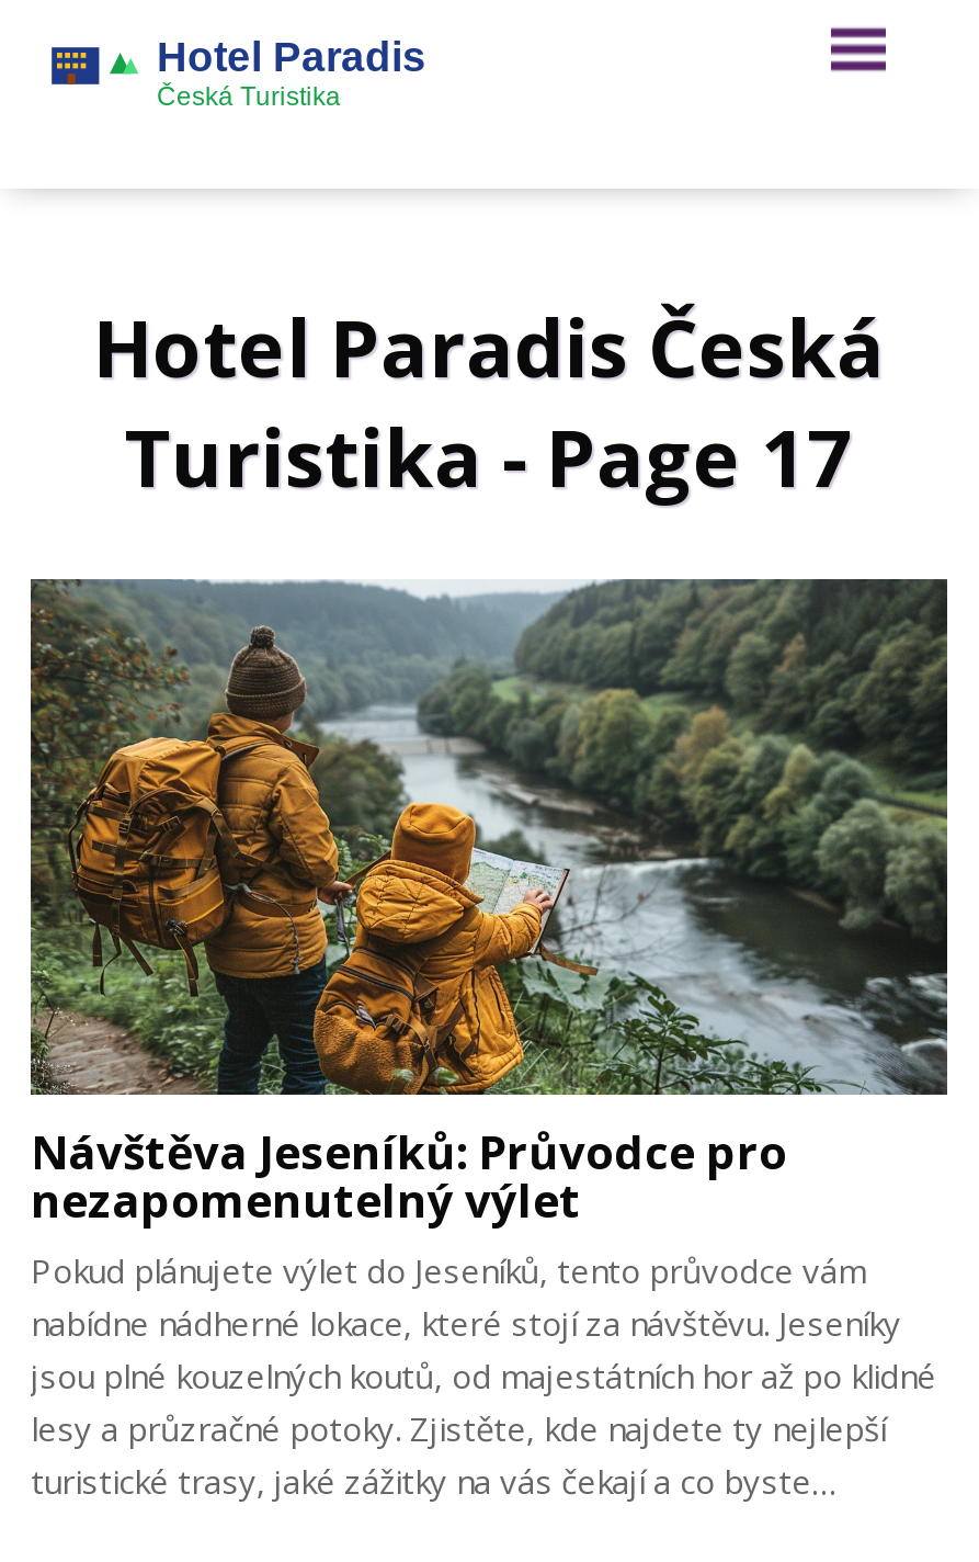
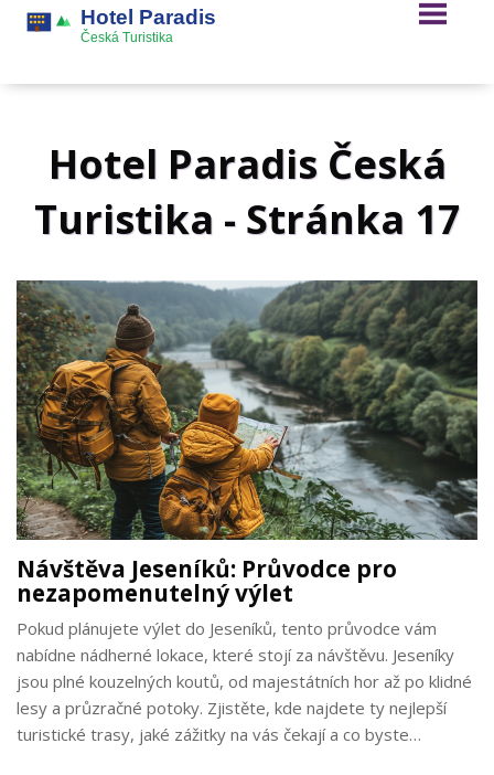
[125,404,853,512] Turistika - Page 17 -> [34,192,460,246] Turistika - Stránka 17

